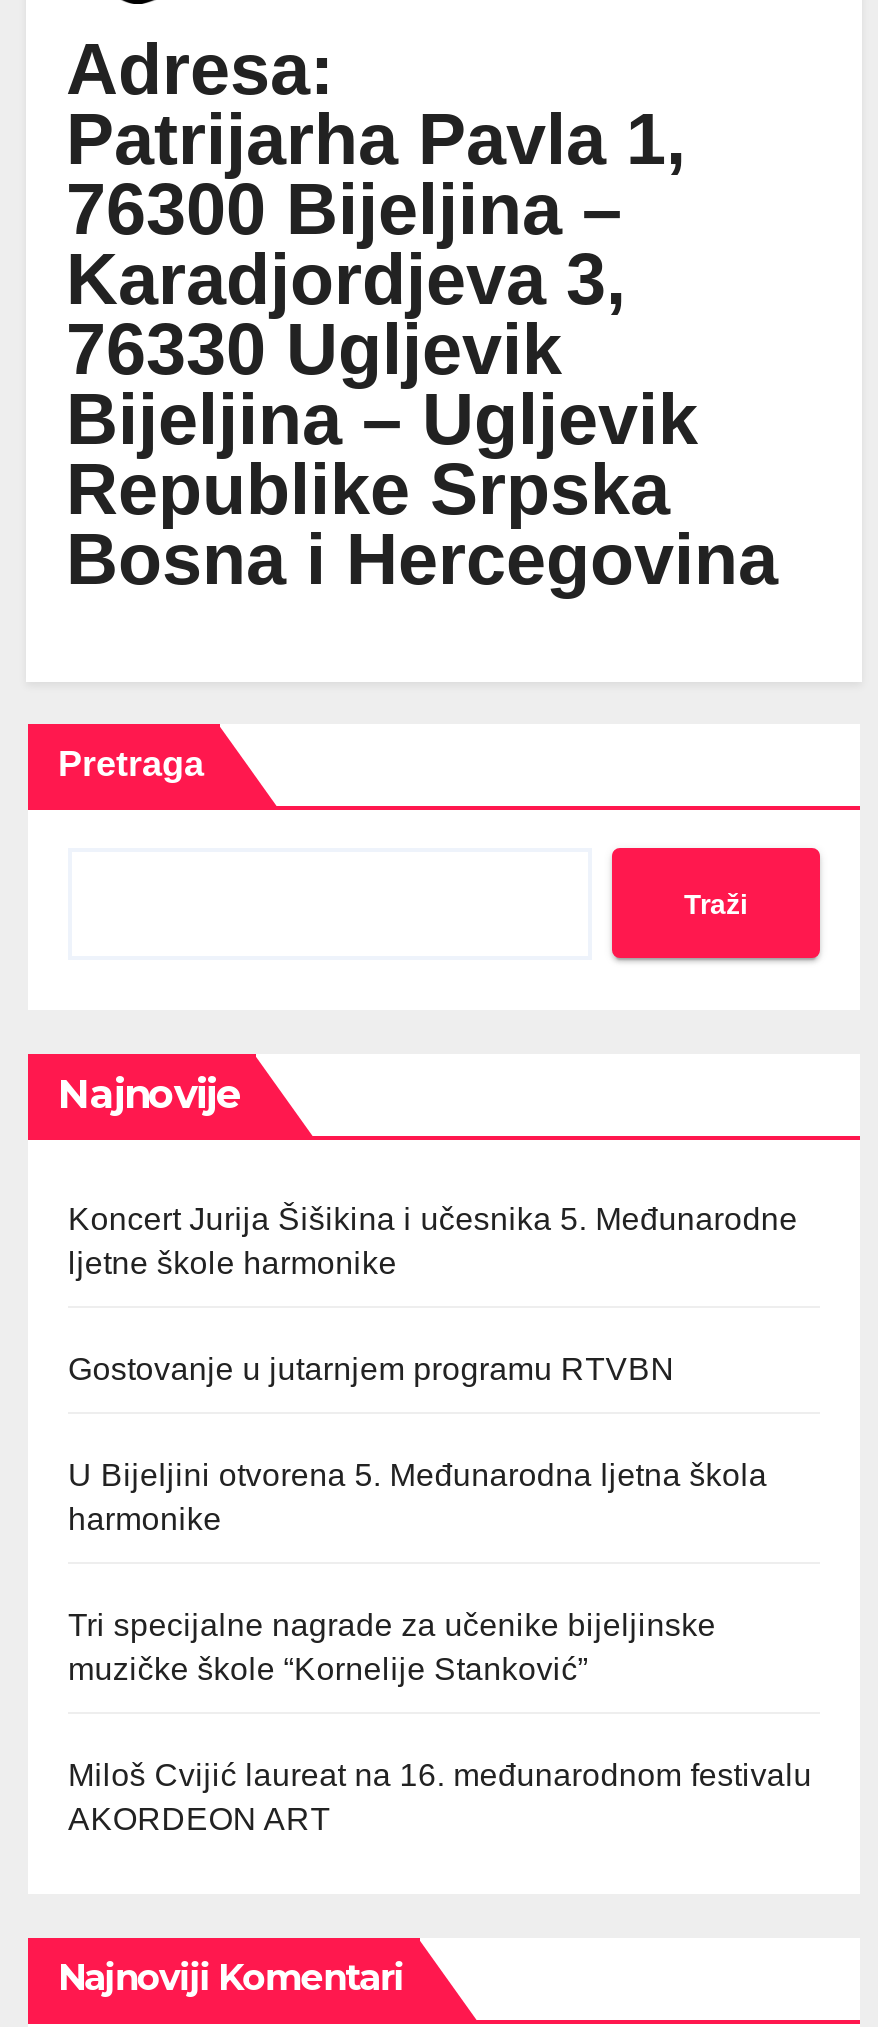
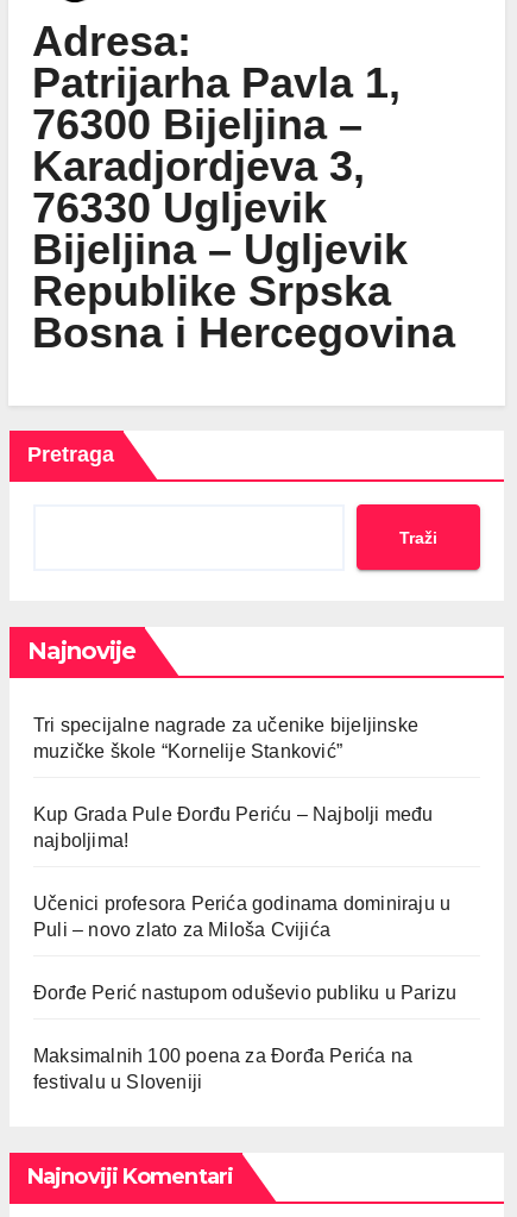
[68,1202,798,1536] Koncert Jurija Šišikina i učesnika 5. Međunarodne | ljetne škole harmonike | Gostovanje u jutarnjem programu RTVBN | U Bijeljini otvorena 5. Međunarodna ljetna škola | harmonike -> none
moved [68,1608,716,1686] -> [33,715,418,761]: Tri specijalne nagrade za učenike bijeljinske | muzičke škole “Kornelije Stanković”
[68,1758,812,1836] Miloš Cvijić laureat na 16. međunarodnom festivalu | AKORDEON ART -> [33,804,457,1092] Kup Grada Pule Đorđu Periću – Najbolji među | najboljima! | Učenici profesora Perića godinama dominiraju u | Puli – novo zlato za Miloša Cvijića | Đorđe Perić nastupom oduševio publiku u Parizu | Maksimalnih 100 poena za Đorđa Perića na | festivalu u Sloveniji

